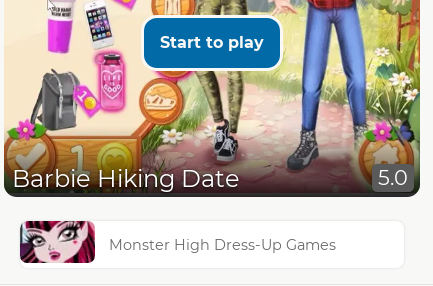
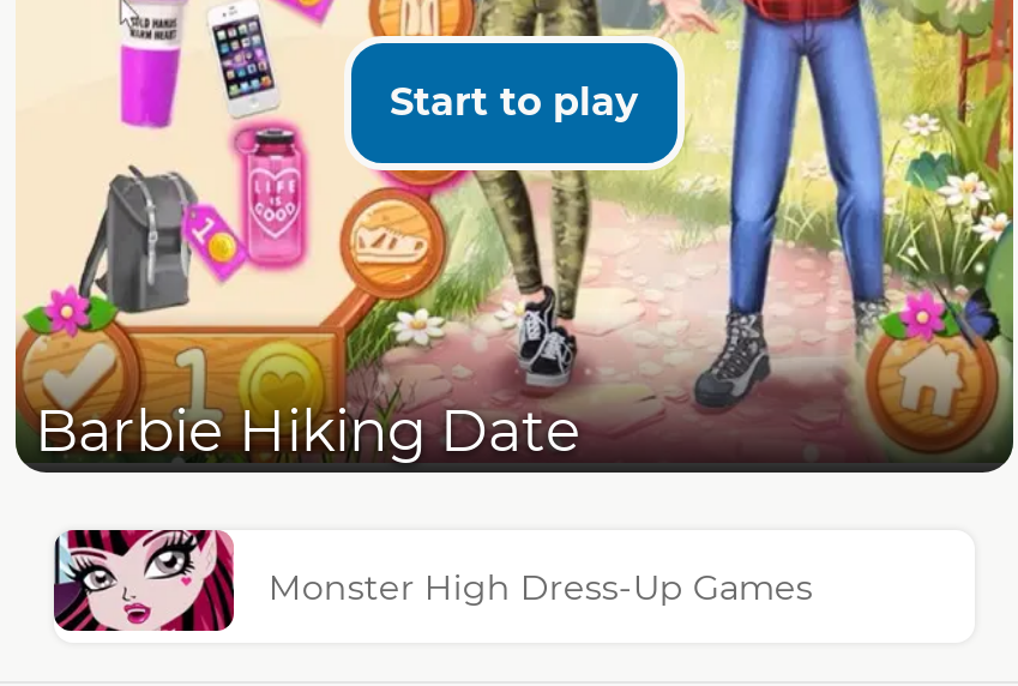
[378,165,408,190] 5.0 -> none

